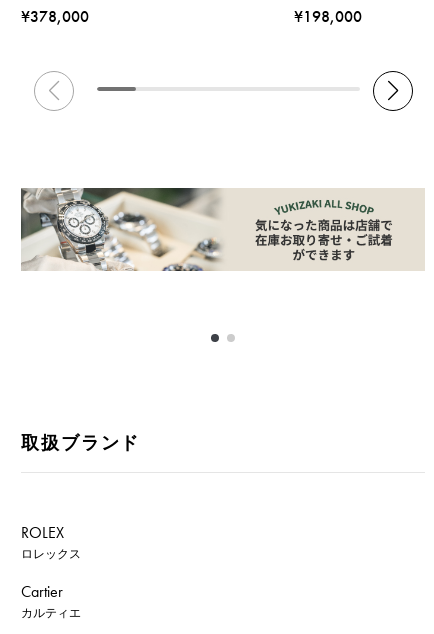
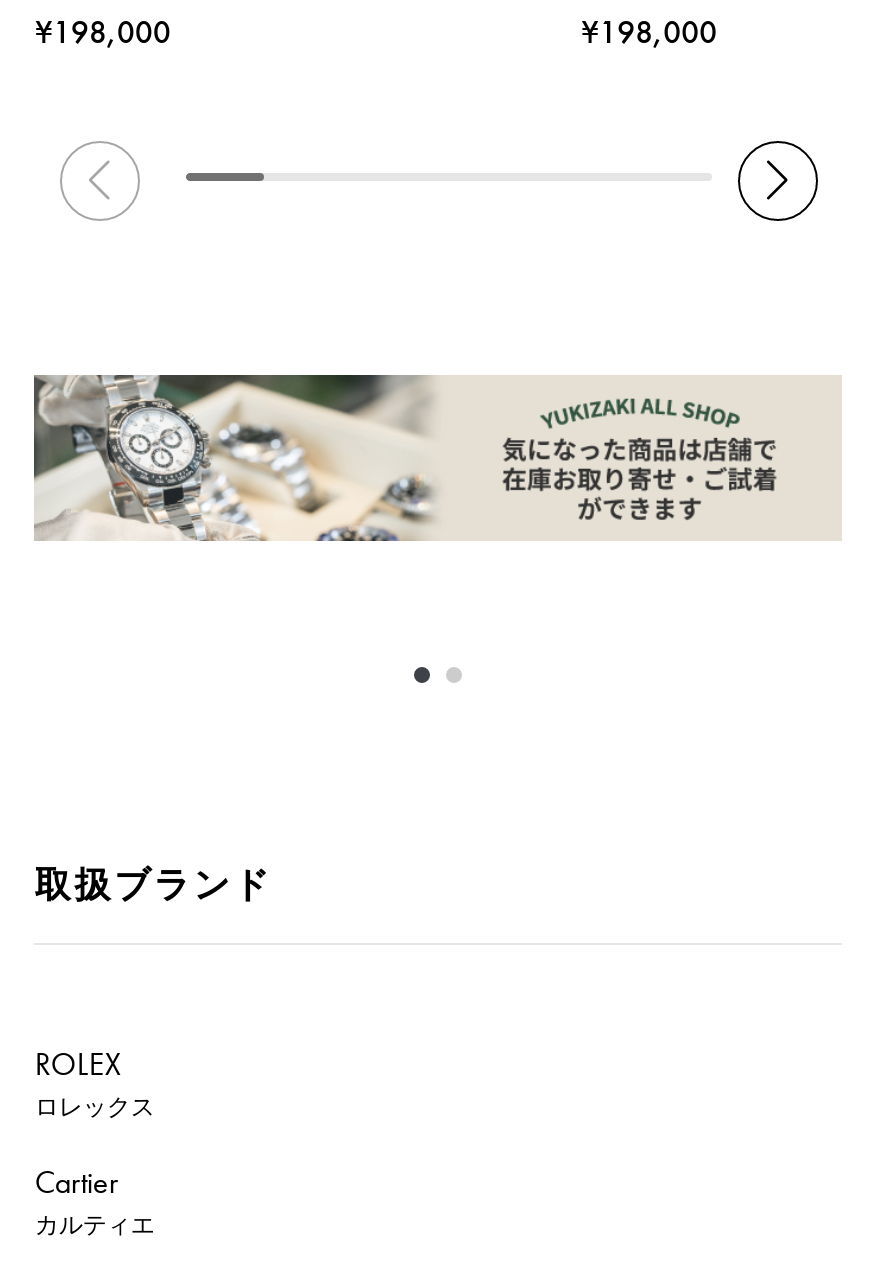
[21,7,89,26] ¥378,000 -> [35,14,171,52] ¥198,000

